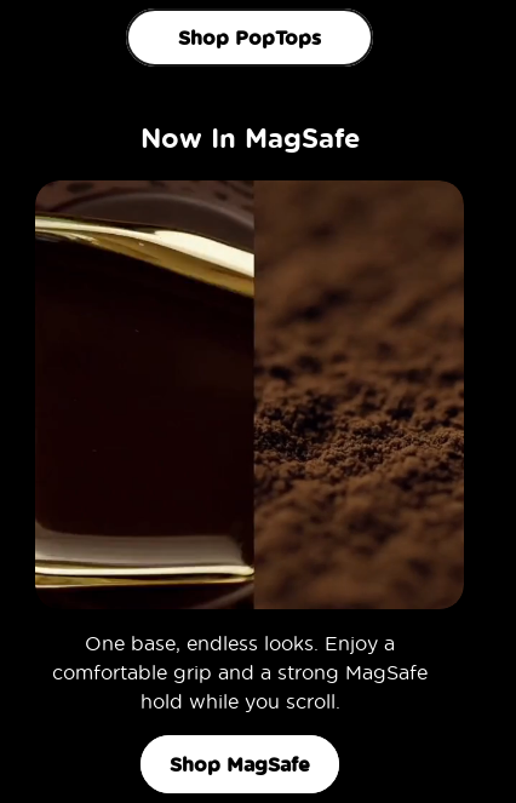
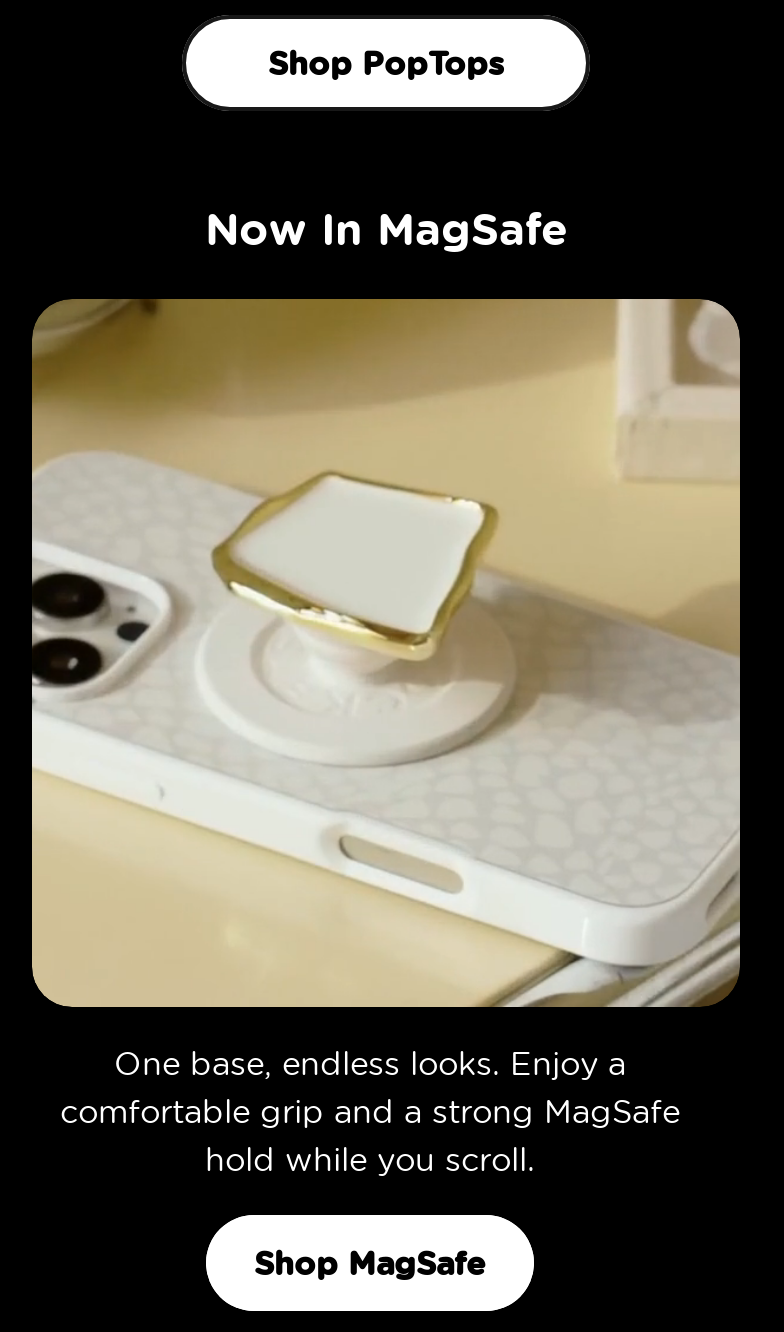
[34,180,464,609] [image] -> [30,297,742,1009] [image]

